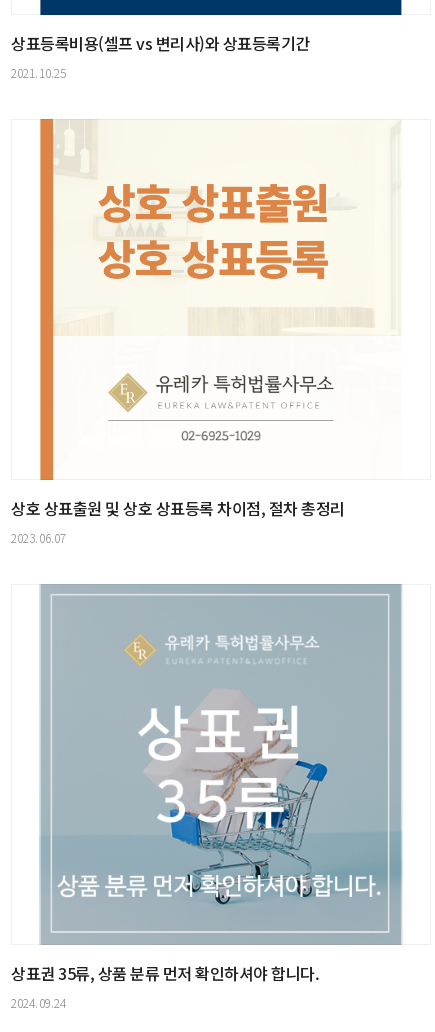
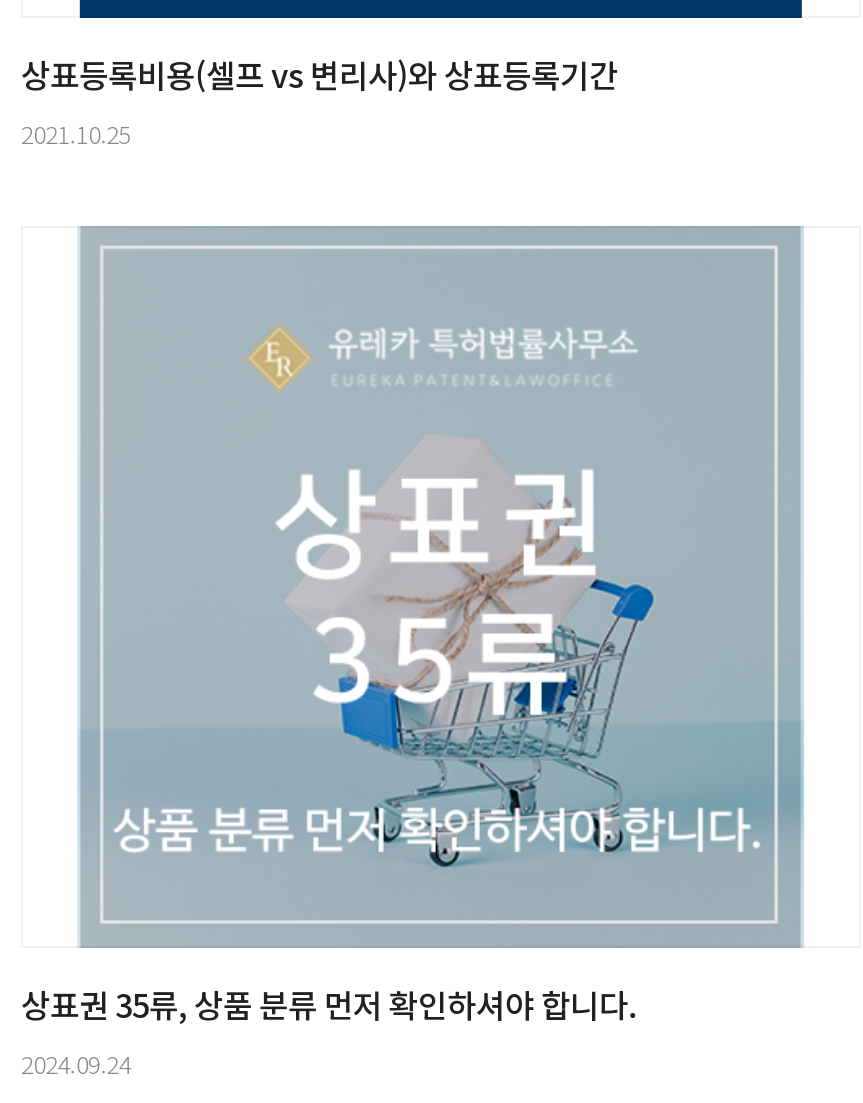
[11,118,402,546] [image] | 상호 상표출원 및 상호 상표등록 차이점, 절차 총정리 | 2023.06.07 -> none

